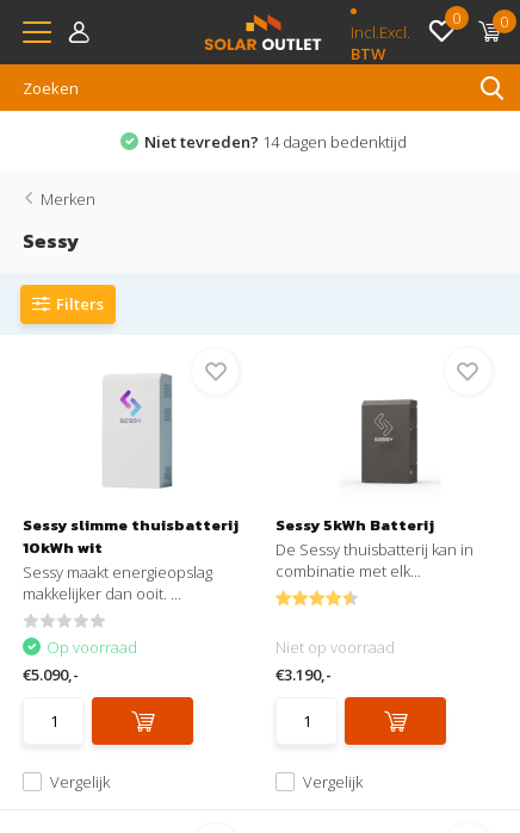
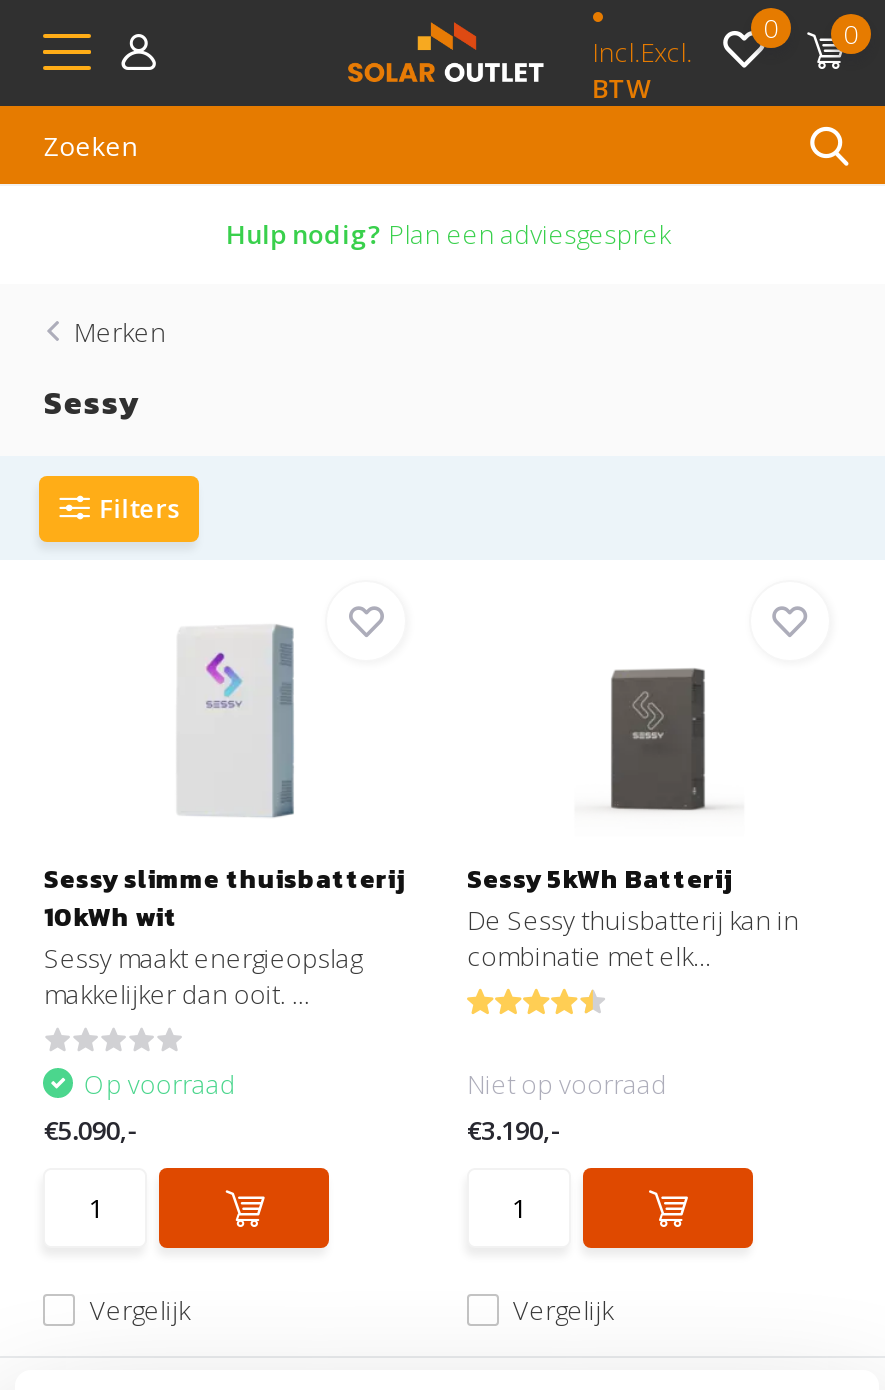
[145,130,407,152] Niet tevreden? 14 dagen bedenktijd -> [226,216,670,252] Hulp nodig? Plan een adviesgesprek

